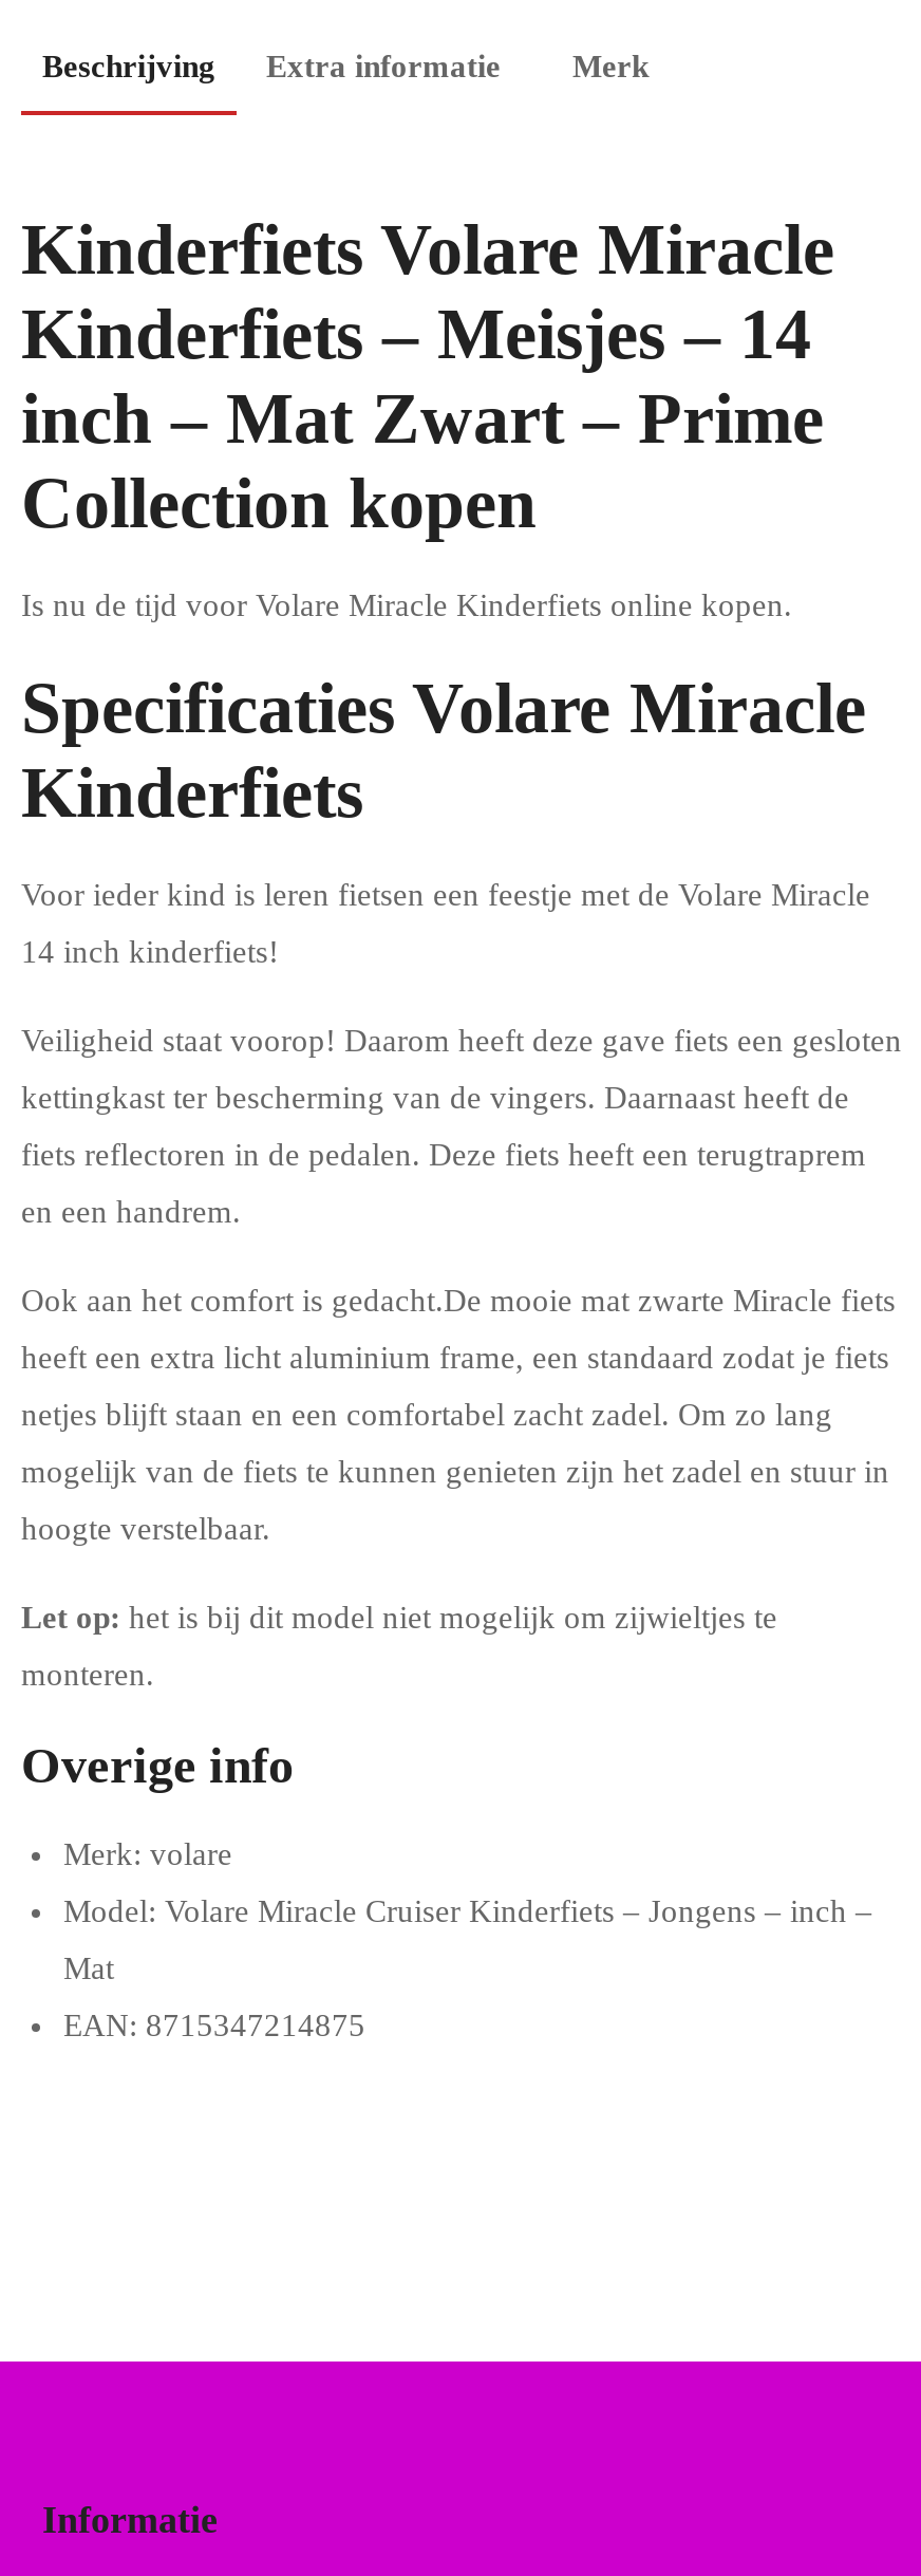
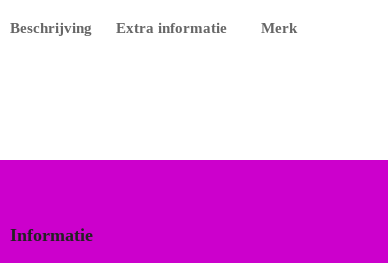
[21,210,902,2042] Kinderfiets Volare Miracle | Kinderfiets – Meisjes – 14 | inch – Mat Zwart – Prime | Collection kopen | Is nu de tijd voor Volare Miracle Kinderfiets online kopen. | Specificaties Volare Miracle | Kinderfiets | Voor ieder kind is leren fietsen een feestje met de Volare Miracle | 14 inch kinderfiets! | Veiligheid staat voorop! Daarom heeft deze gave fiets een gesloten | kettingkast ter bescherming van de vingers. Daarnaast heeft de | fiets reflectoren in de pedalen. Deze fiets heeft een terugtraprem | en een handrem. | Ook aan het comfort is gedacht.De mooie mat zwarte Miracle fiets | heeft een extra licht aluminium frame, een standaard zodat je fiets | netjes blijft staan en een comfortabel zacht zadel. Om zo lang | mogelijk van de fiets te kunnen genieten zijn het zadel en stuur in | hoogte verstelbaar. | Let op: het is bij dit model niet mogelijk om zijwieltjes te | monteren. | Overige info | Merk: volare | Model: Volare Miracle Cruiser Kinderfiets – Jongens – inch – | Mat | EAN: 8715347214875 -> none

